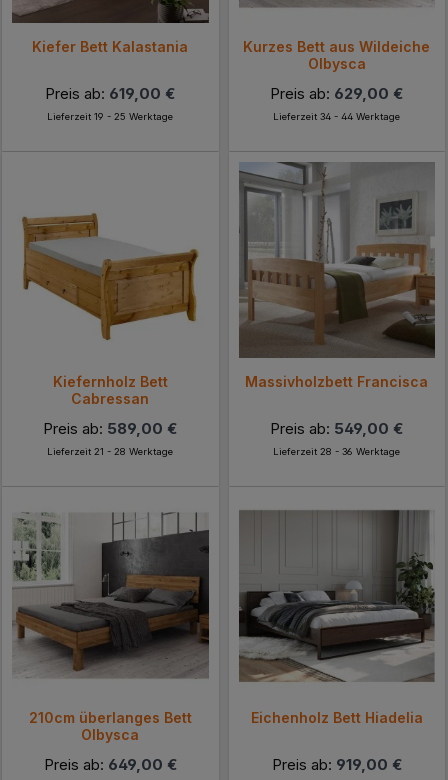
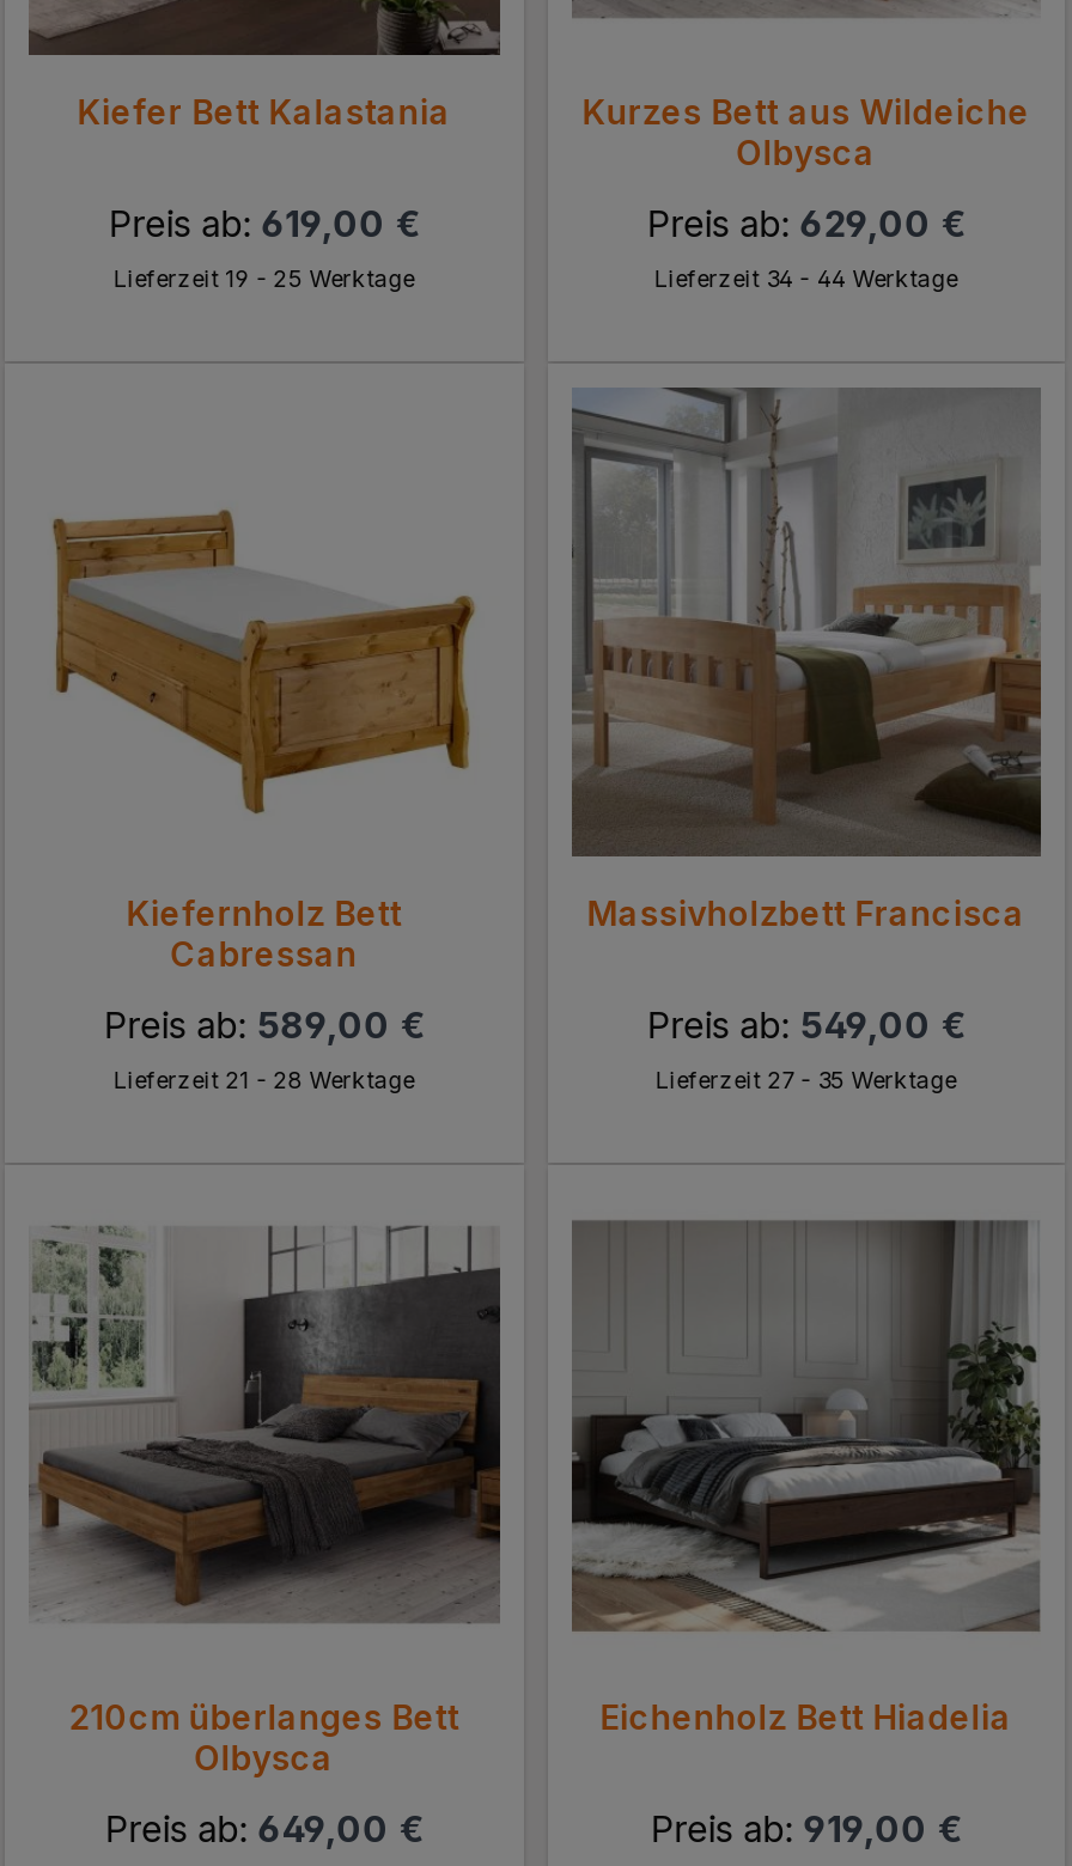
[273,446,400,457] Lieferzeit 28 - 36 Werktage -> [655,1067,957,1094] Lieferzeit 27 - 35 Werktage

